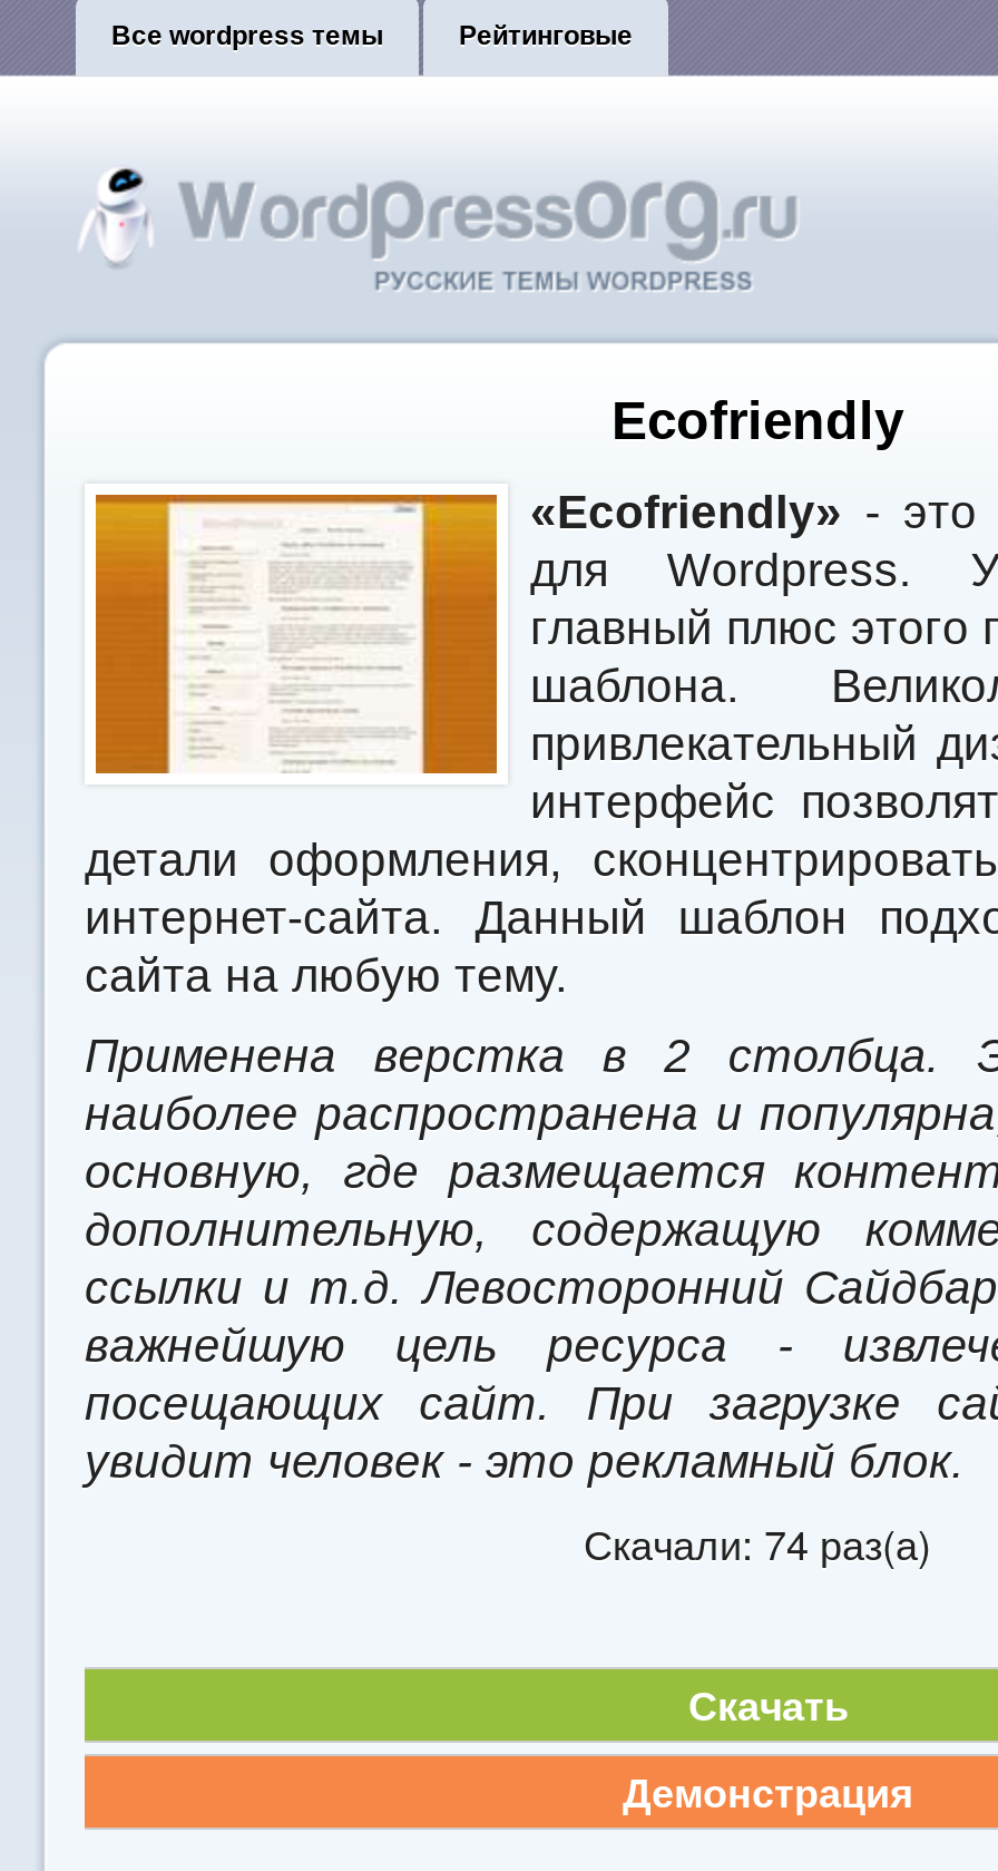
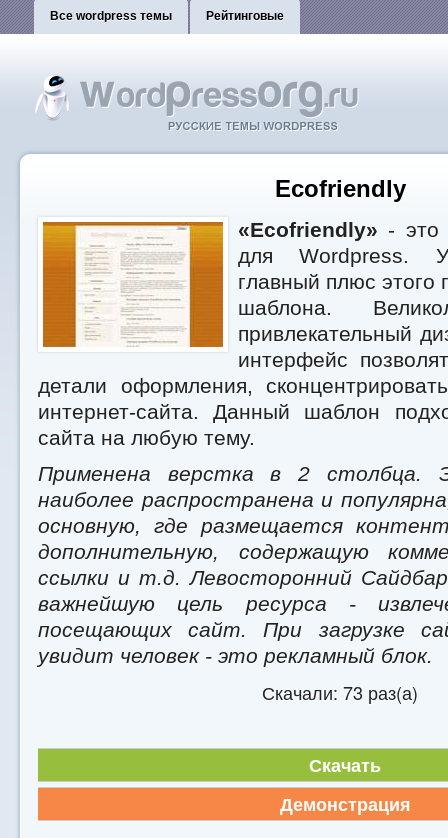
[584,1513,931,1571] Скачали: 74 раз(а) -> [262,679,418,705] Скачали: 73 раз(а)

